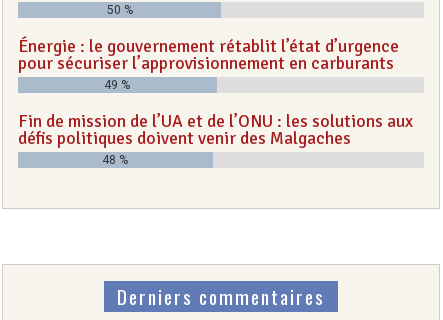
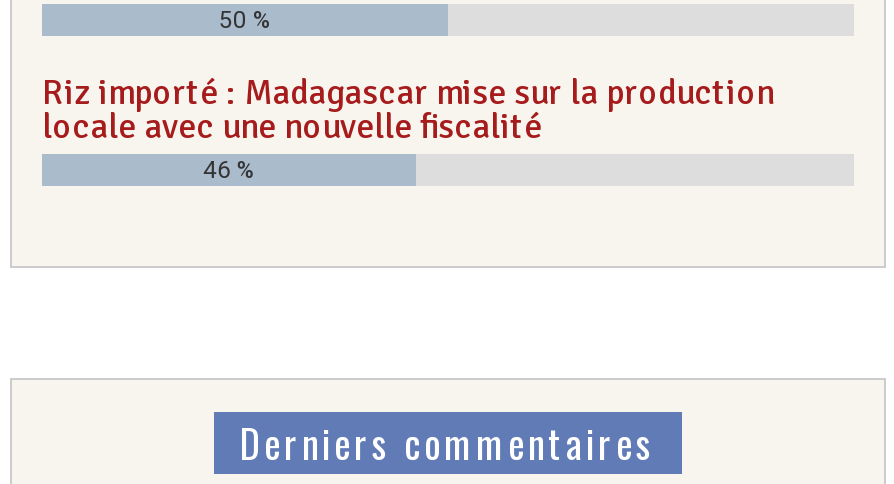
[18,34,413,166] Énergie : le gouvernement rétablit l’état d’urgence | pour sécuriser l’approvisionnement en carburants | 49 % | Fin de mission de l’UA et de l’ONU : les solutions aux | défis politiques doivent venir des Malgaches | 48 % -> [42,69,774,183] Riz importé : Madagascar mise sur la production | locale avec une nouvelle fiscalité | 46 %

